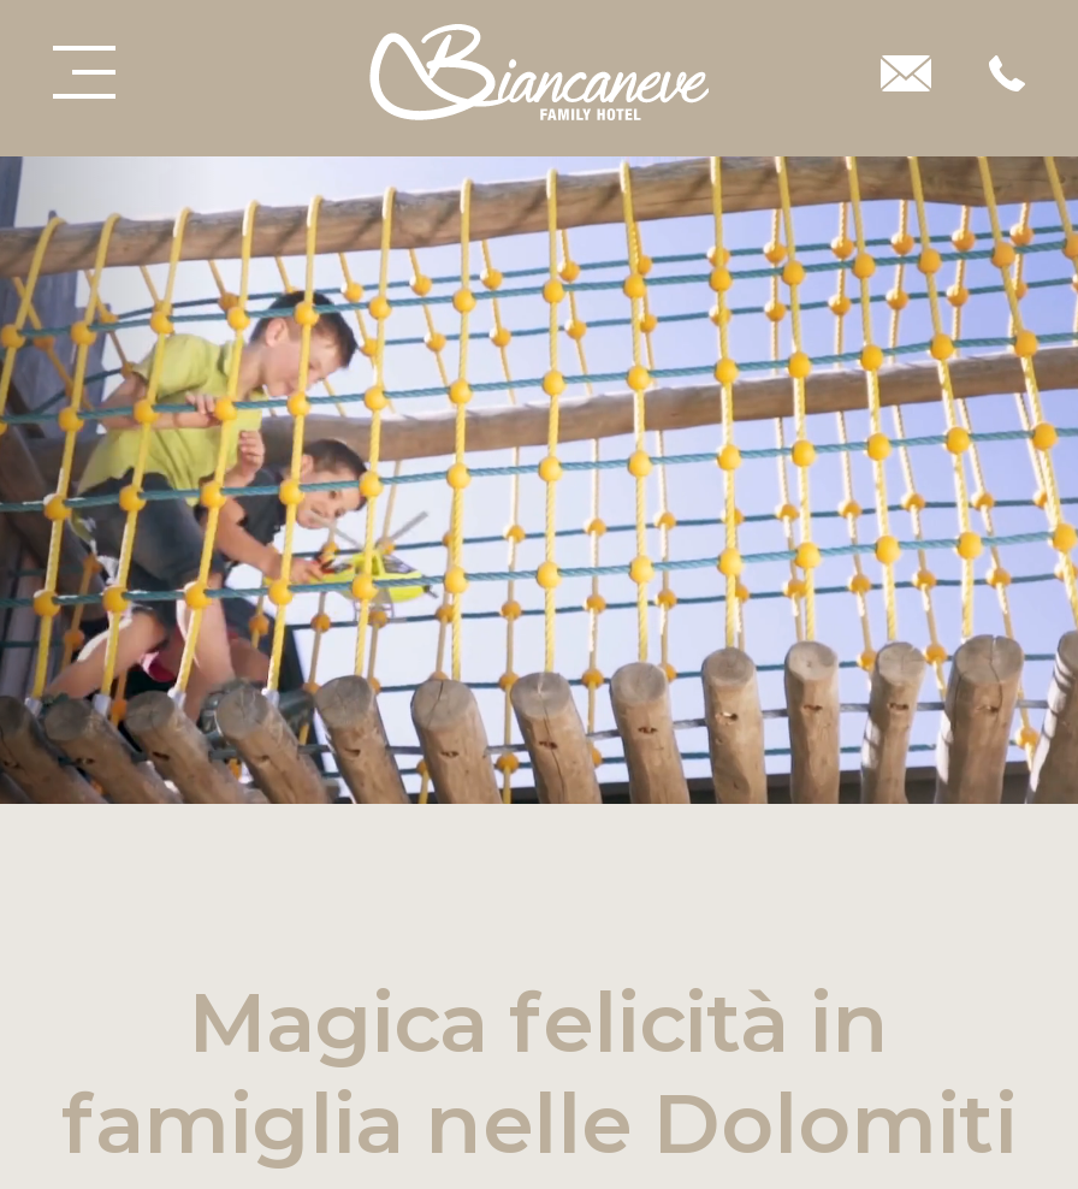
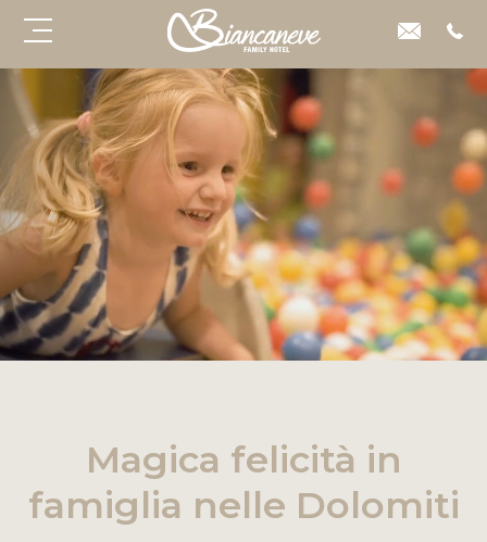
[7,154,1071,806] [image] -> [3,67,484,362] [image]

